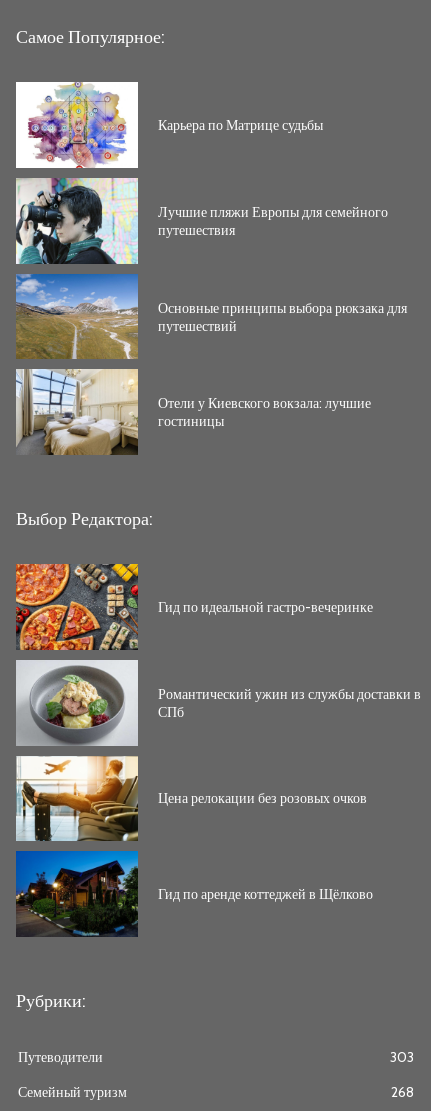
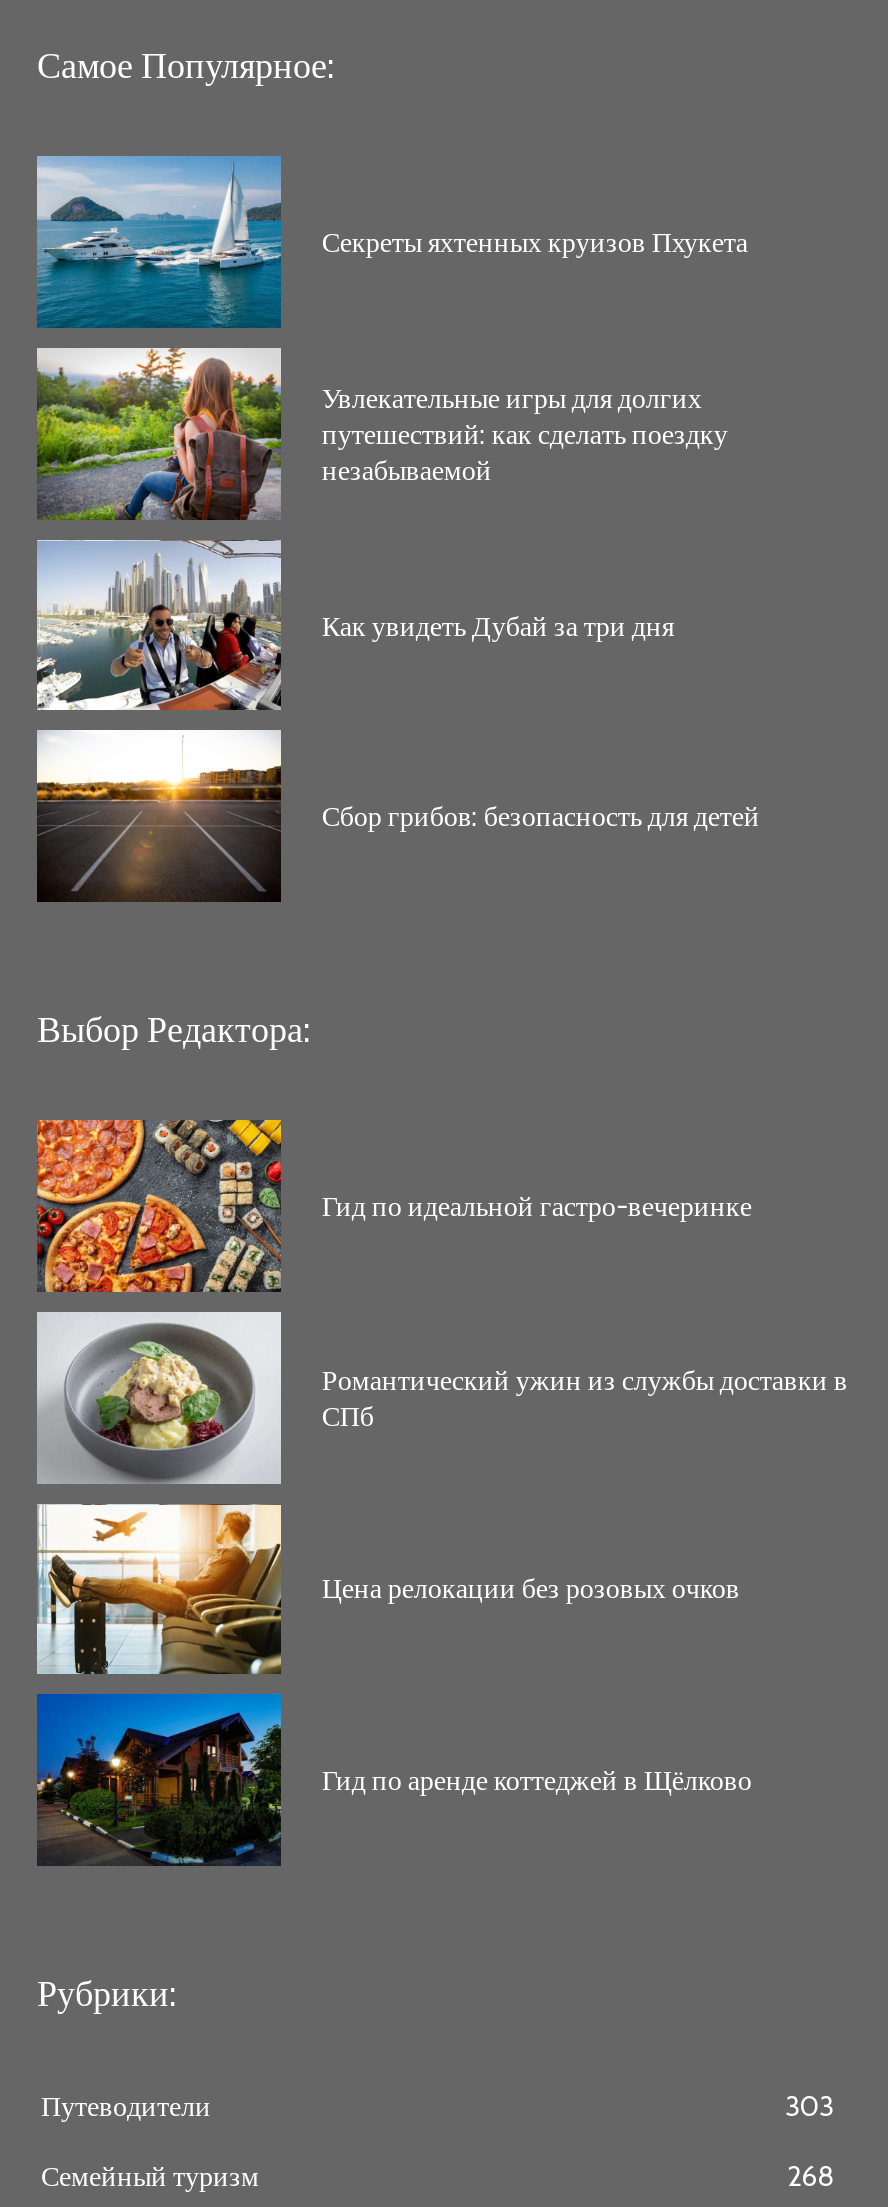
[15,81,323,169] [image] | Карьера по Матрице судьбы -> [35,156,748,330] [image] | Секреты яхтенных круизов Пхукета
[15,178,388,265] [image] | Лучшие пляжи Европы для семейного | путешествия -> [35,346,728,522] [image] | Увлекательные игры для долгих | путешествий: как сделать поездку | незабываемой
[16,274,407,360] [image] | Основные принципы выбора рюкзака для | путешествий -> [35,538,674,712] [image] | Как увидеть Дубай за три дня
[15,369,371,455] [image] | Отели у Киевского вокзала: лучшие | гостиницы -> [35,730,760,904] [image] | Сбор грибов: безопасность для детей

